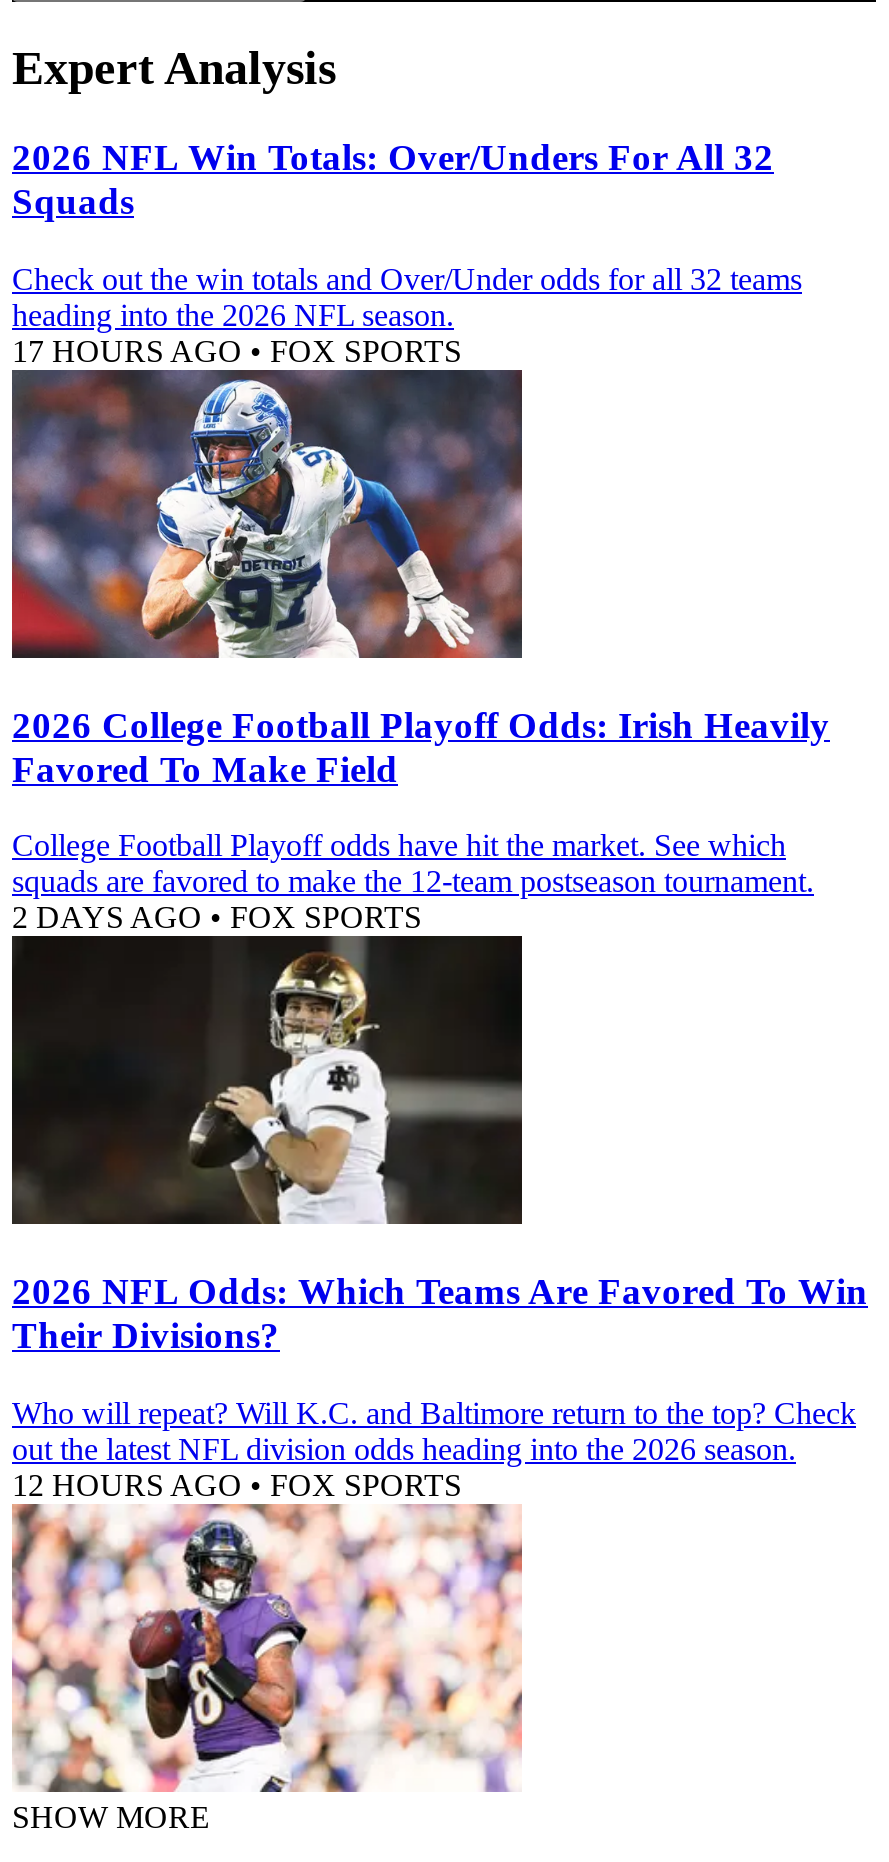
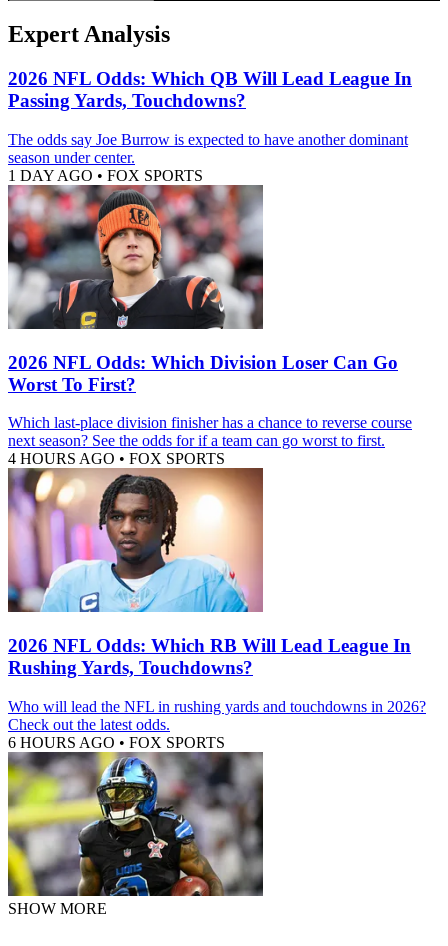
[12,136,774,222] 2026 NFL Win Totals: Over/Unders For All 32 | Squads -> [8,68,412,111] 2026 NFL Odds: Which QB Will Lead League In | Passing Yards, Touchdowns?
[12,262,802,368] Check out the win totals and Over/Under odds for all 32 teams | heading into the 2026 NFL season. | 17 HOURS AGO • FOX SPORTS -> [8,131,408,184] The odds say Joe Burrow is expected to have another dominant | season under center. | 1 DAY AGO • FOX SPORTS
[10,372,830,789] [image] | 2026 College Football Playoff Odds: Irish Heavily | Favored To Make Field -> [7,185,398,395] [image] | 2026 NFL Odds: Which Division Loser Can Go | Worst To First?
[10,829,814,1226] [image] | College Football Playoff odds have hit the market. See which | squads are favored to make the 12-team postseason tournament. | 2 DAYS AGO • FOX SPORTS -> [7,414,412,613] [image] | Which last-place division finisher has a chance to reverse course | next season? See the odds for if a team can go worst to first. | 4 HOURS AGO • FOX SPORTS
[12,1270,868,1356] 2026 NFL Odds: Which Teams Are Favored To Win | Their Divisions? -> [8,635,411,678] 2026 NFL Odds: Which RB Will Lead League In | Rushing Yards, Touchdowns?
[12,1396,856,1502] Who will repeat? Will K.C. and Baltimore return to the top? Check | out the latest NFL division odds heading into the 2026 season. | 12 HOURS AGO • FOX SPORTS -> [8,698,426,751] Who will lead the NFL in rushing yards and touchdowns in 2026? | Check out the latest odds. | 6 HOURS AGO • FOX SPORTS
[10,1504,524,1794] [image] -> [7,751,264,897] [image]

